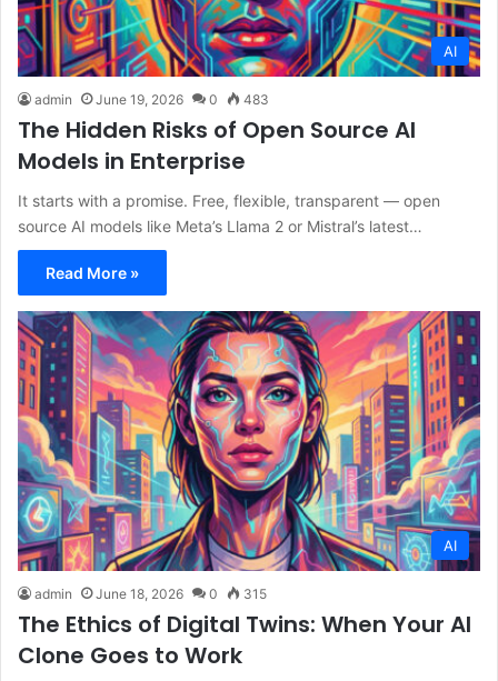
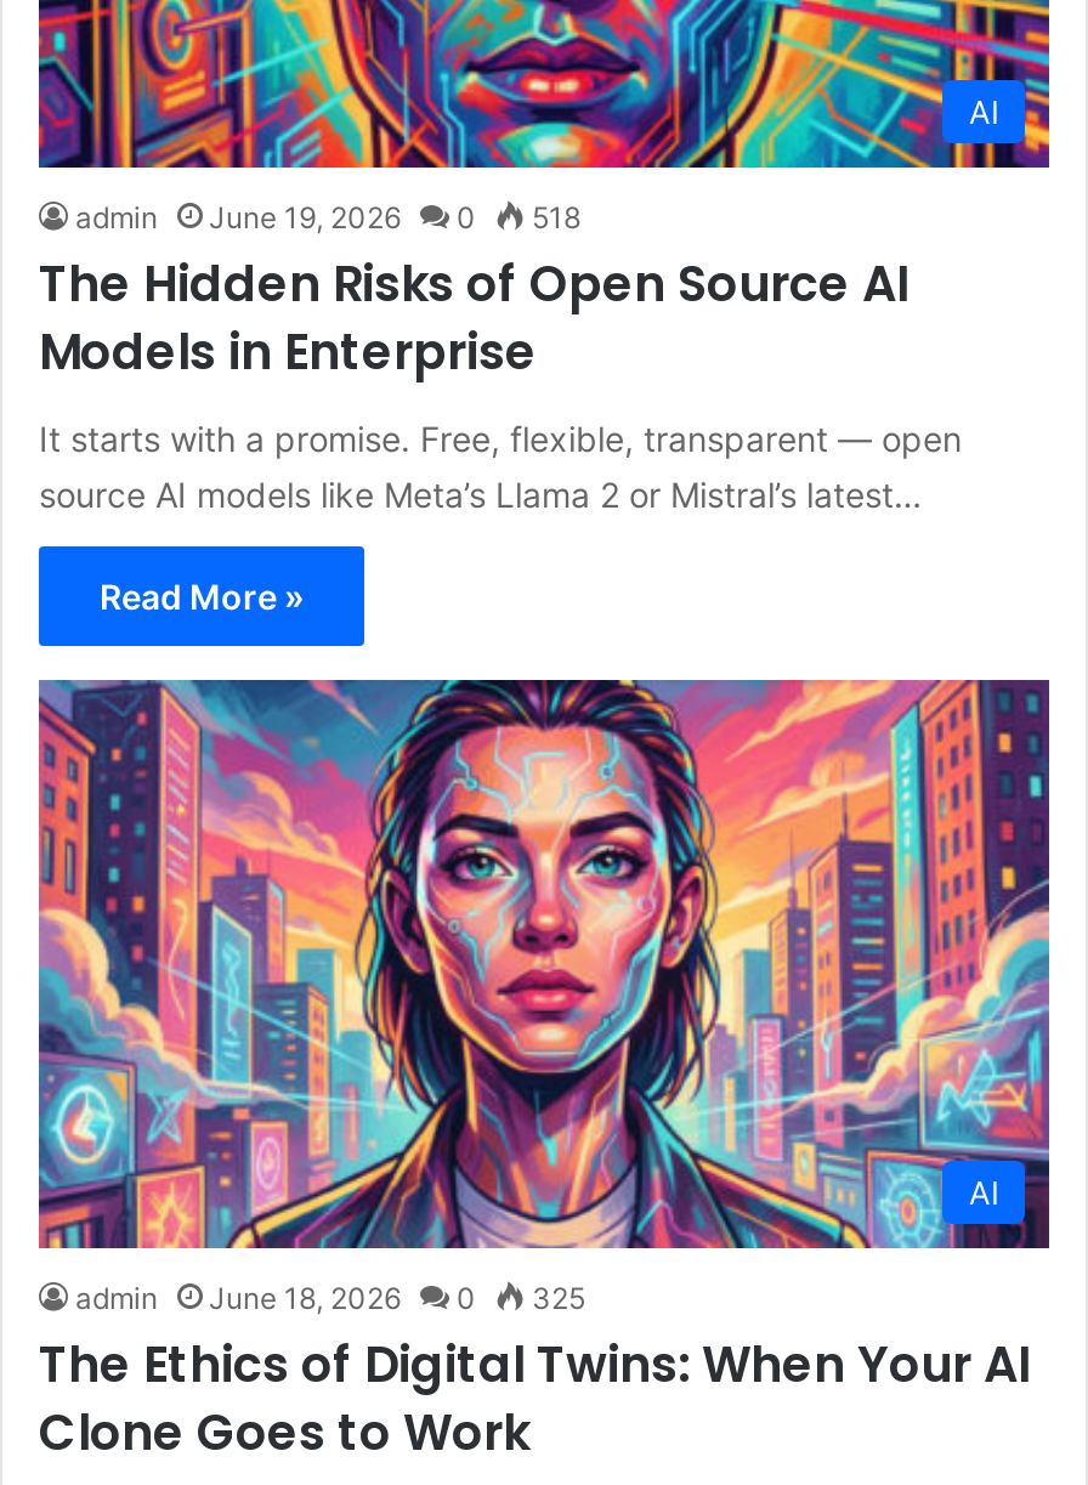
[34,91,269,107] admin June 19, 2026 0 483 -> [75,198,580,235] admin June 19, 2026 0 518
[34,586,267,602] admin June 18, 2026 0 315 -> [75,1281,585,1317] admin June 18, 2026 0 325

